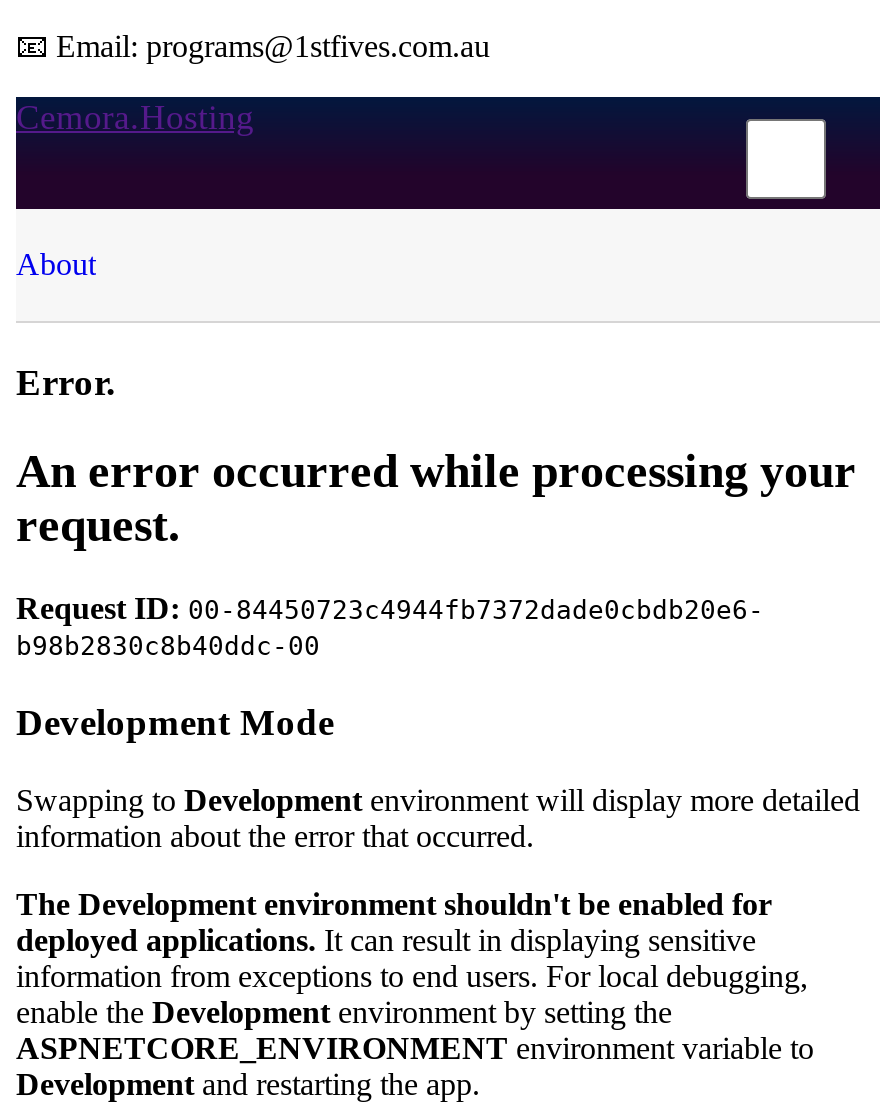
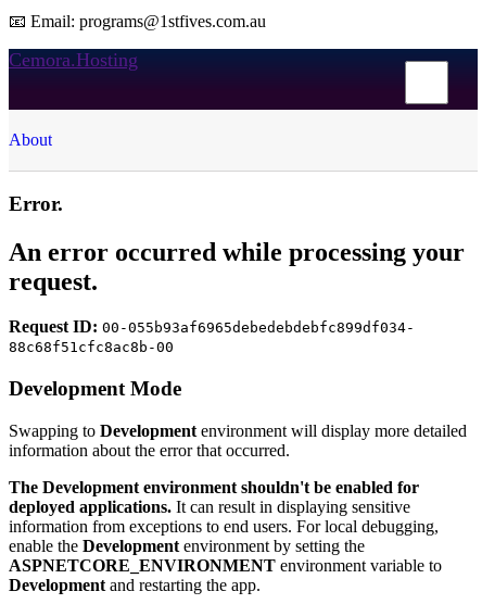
[16,592,764,662] Request ID: 00-84450723c4944fb7372dade0cbdb20e6- | b98b2830c8b40ddc-00 -> [9,318,415,356] Request ID: 00-055b93af6965debedebdebfc899df034- | 88c68f51cfc8ac8b-00

